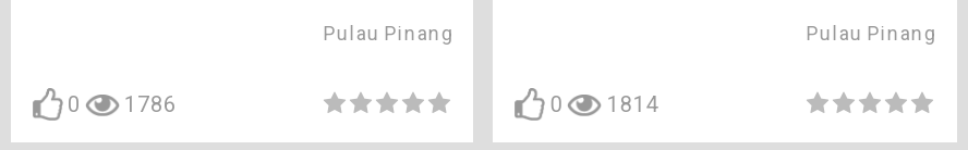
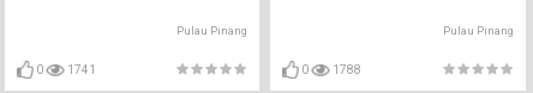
[63,92,177,115] 0 1786 -> [34,63,96,76] 0 1741
[546,92,659,115] 0 1814 -> [299,63,362,76] 0 1788

